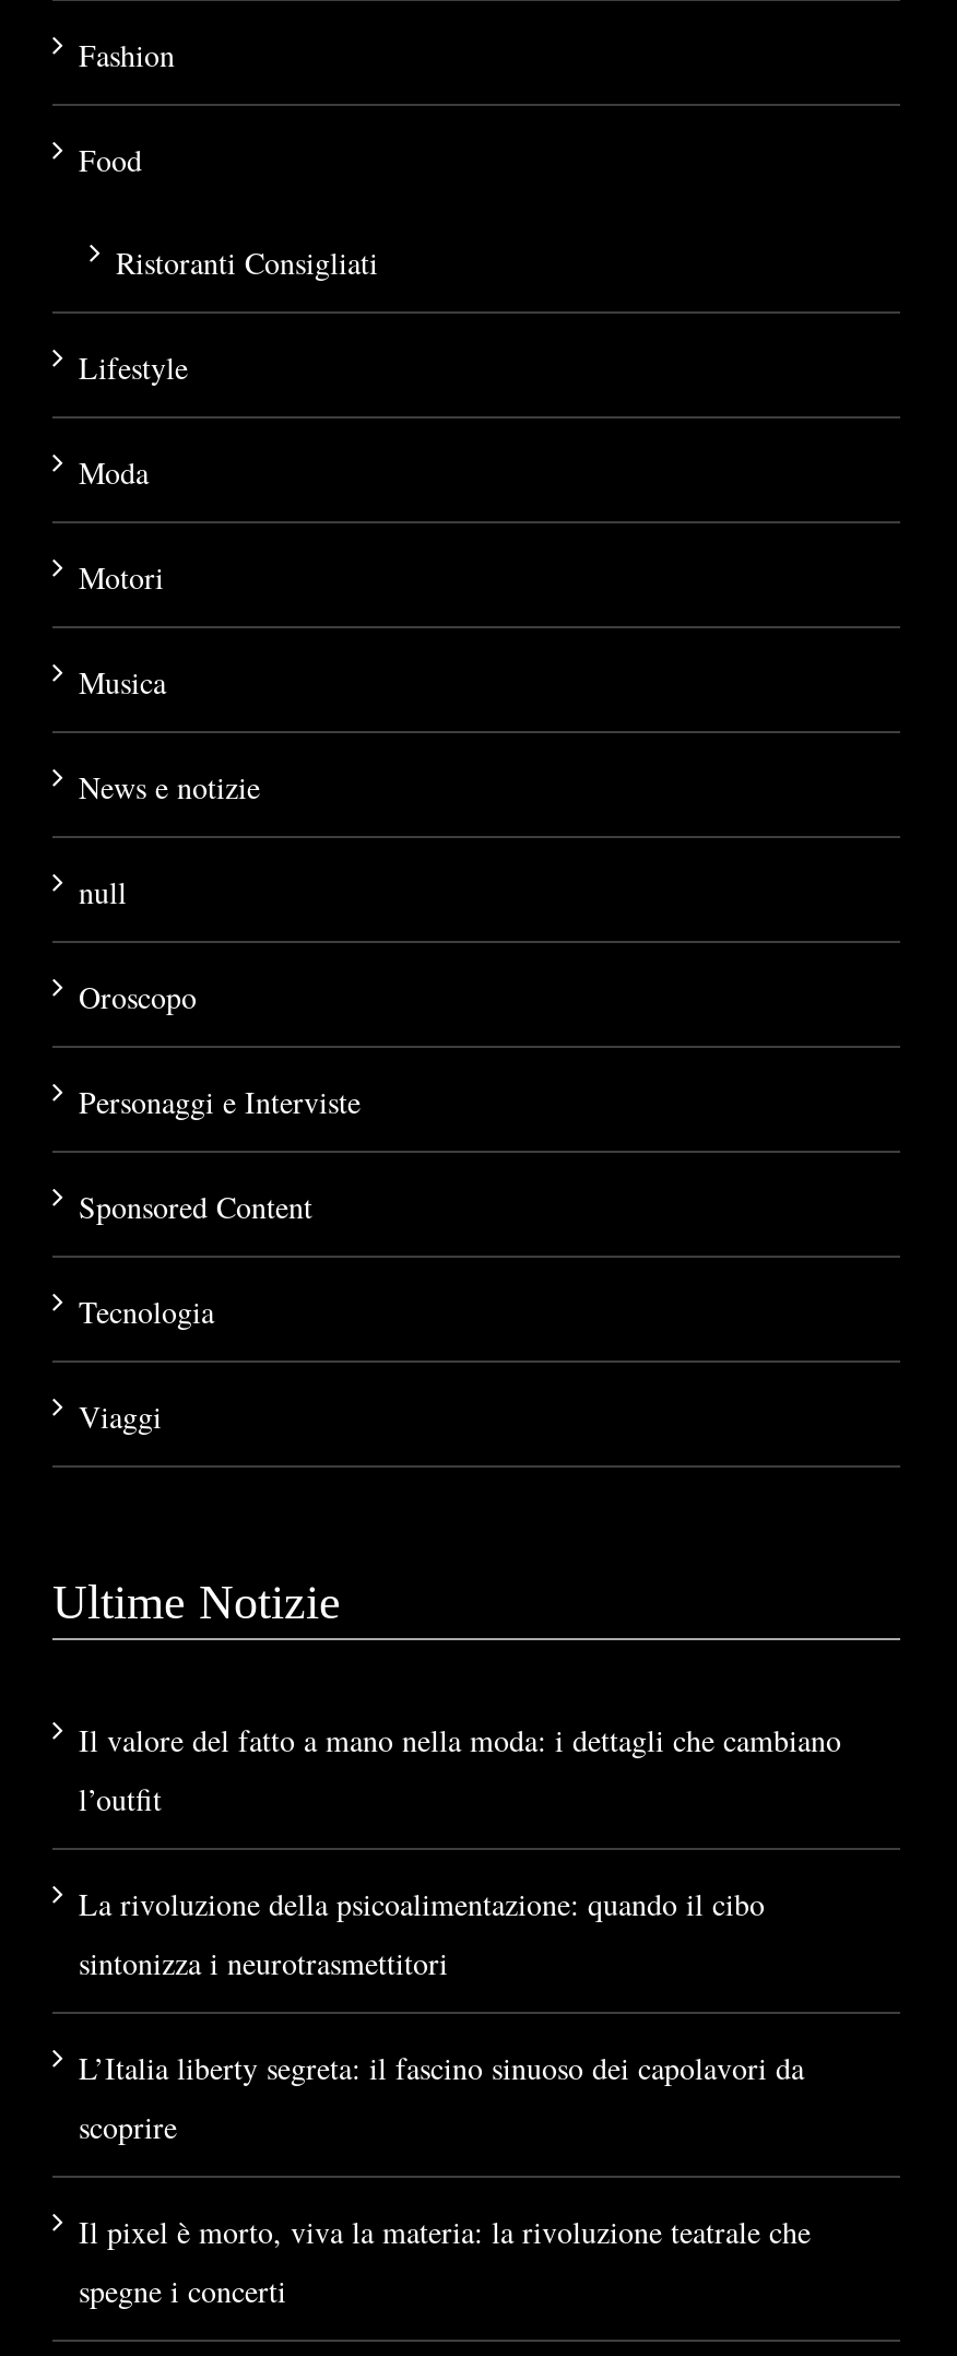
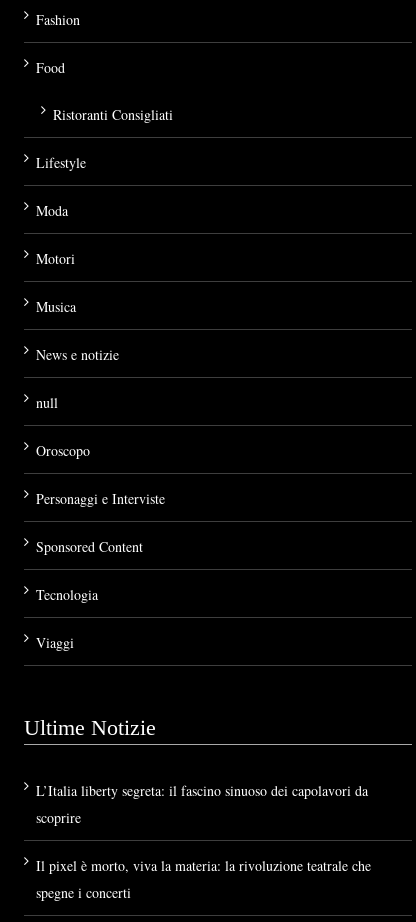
[79,1718,841,1983] Il valore del fatto a mano nella moda: i dettagli che cambiano | l’outfit | La rivoluzione della psicoalimentazione: quando il cibo | sintonizza i neurotrasmettitori -> none

